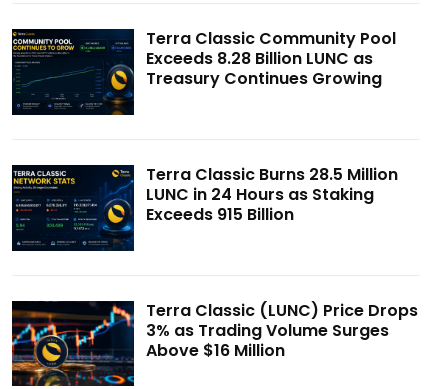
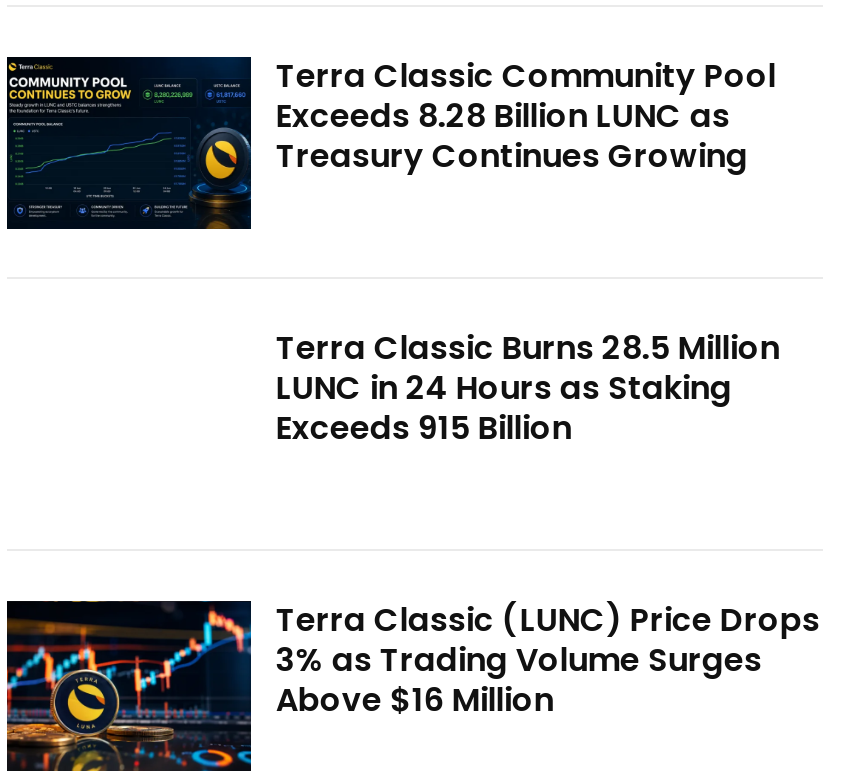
[11,164,135,252] [image] -> none

